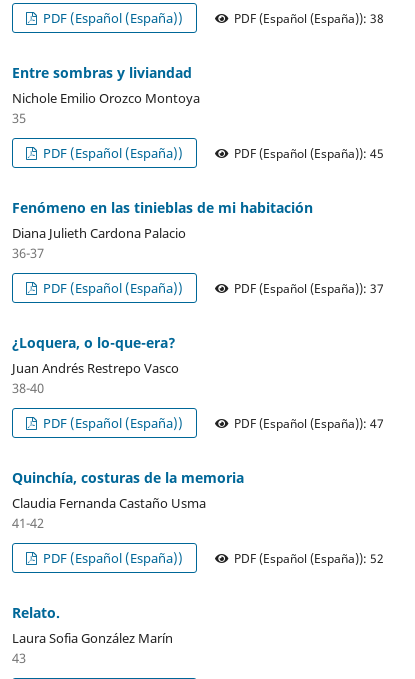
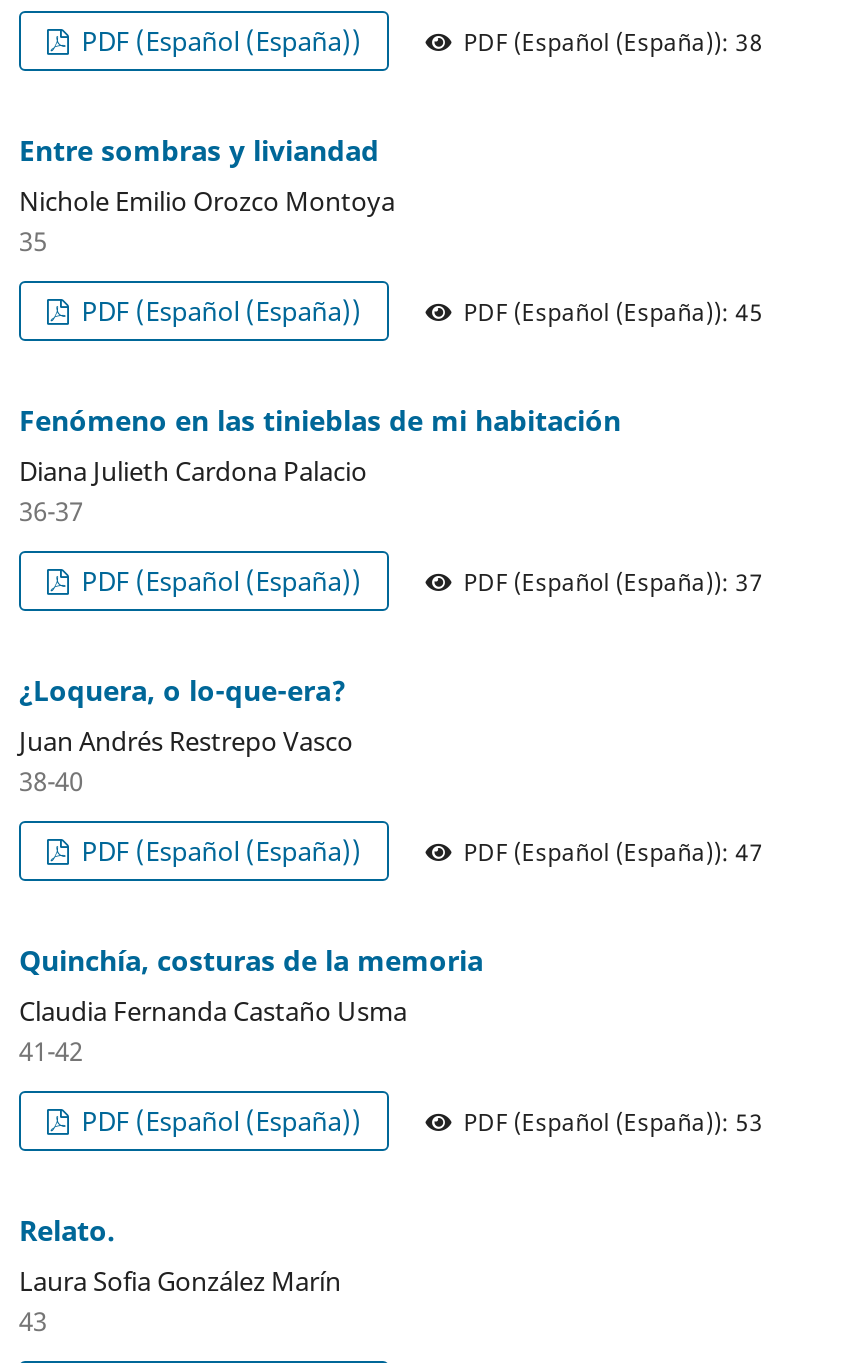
[228,551,387,566] PDF (Español (España)): 52 -> [451,1107,769,1137] PDF (Español (España)): 53

